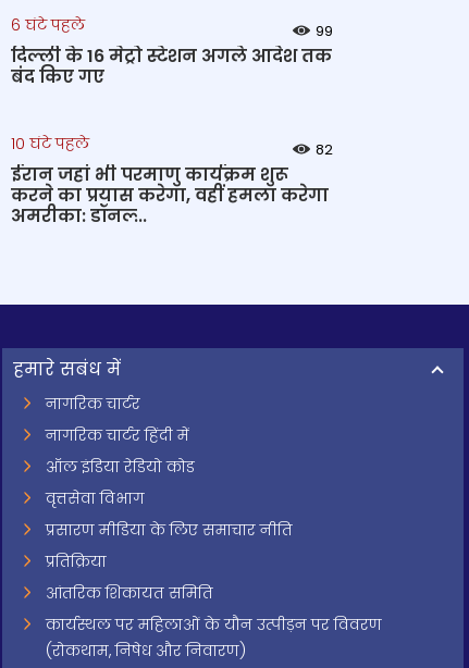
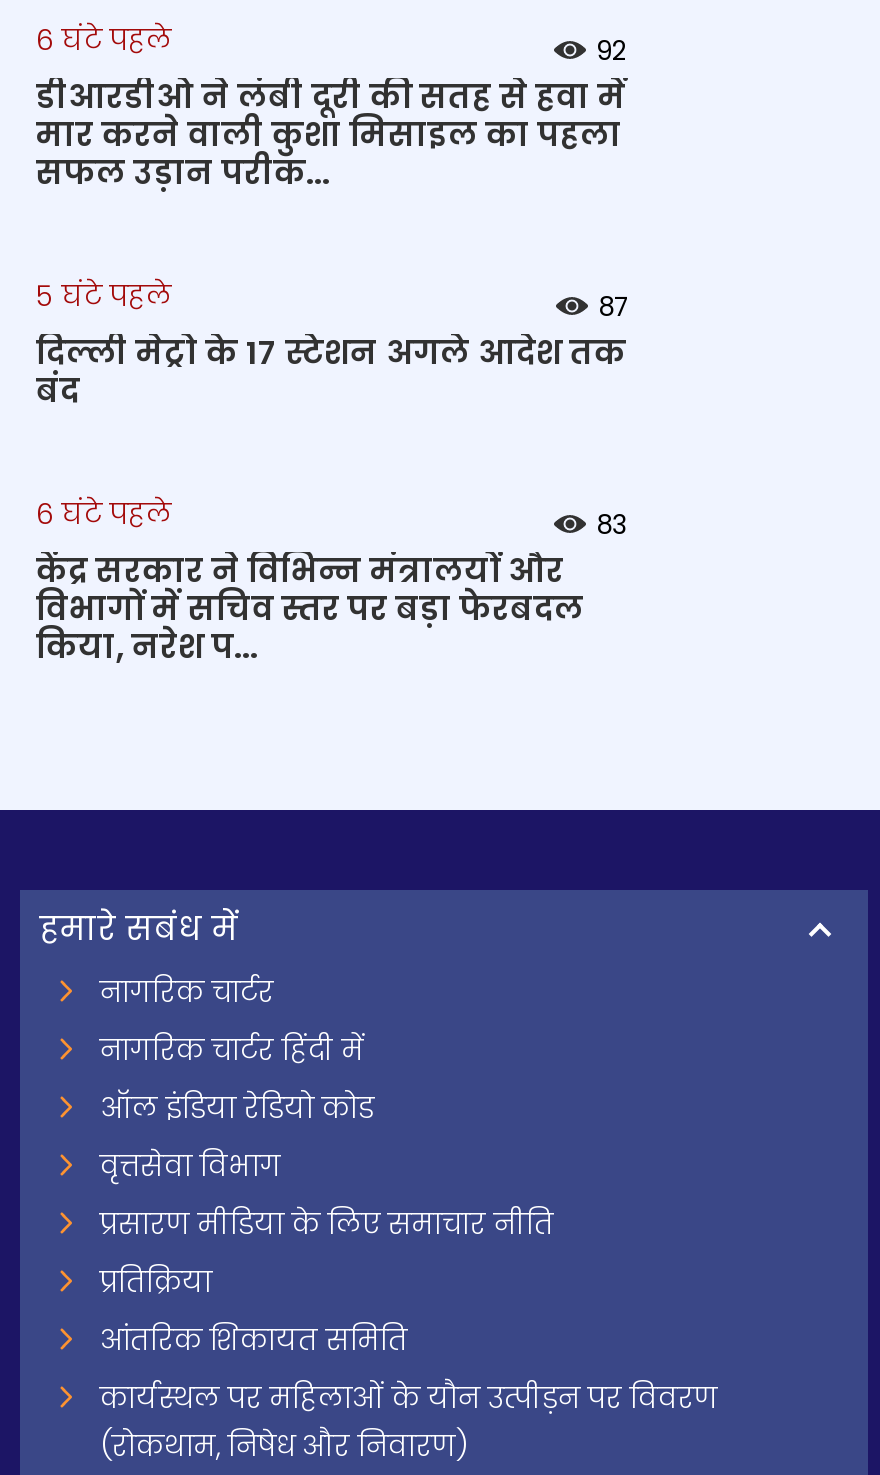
[11,20,333,228] 99 | दिल्ली के 16 मेट्रो स्टेशन अगले आदेश तक | बंद किए गए | 10 घंटे पहले | 82 | ईरान जहां भी परमाणु कार्यक्रम शुरू | करने का प्रयास करेगा, वहीं हमला करेगा | अमरीका: डॉनल्‍... -> [36,31,628,670] 92 | डीआरडीओ ने लंबी दूरी की सतह से हवा में | मार करने वाली कुशा मिसाइल का पहला | सफल उड़ान परीक... | 5 घंटे पहले | 87 | दिल्ली मेट्रो के 17 स्टेशन अगले आदेश तक | बंद | 6 घंटे पहले | 83 | केंद्र सरकार ने विभिन्न मंत्रालयों और | विभागों में सचिव स्तर पर बड़ा फेरबदल | किया, नरेश प...

